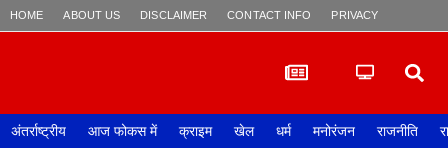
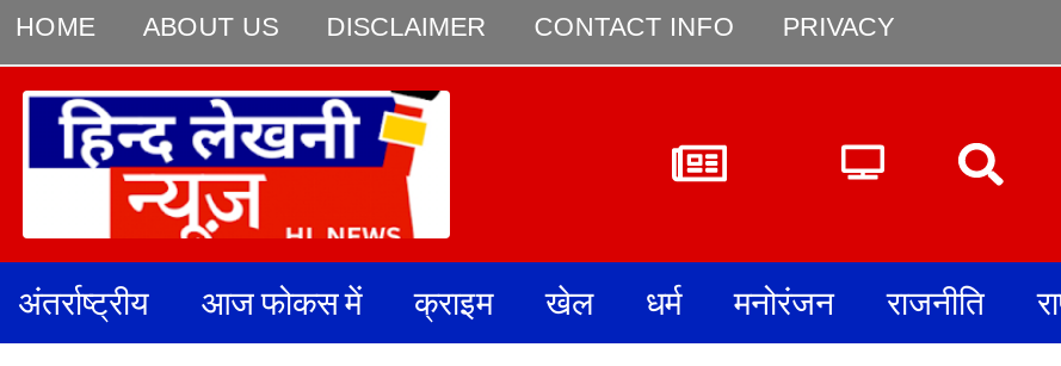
none -> [20,88,452,241] [image]

